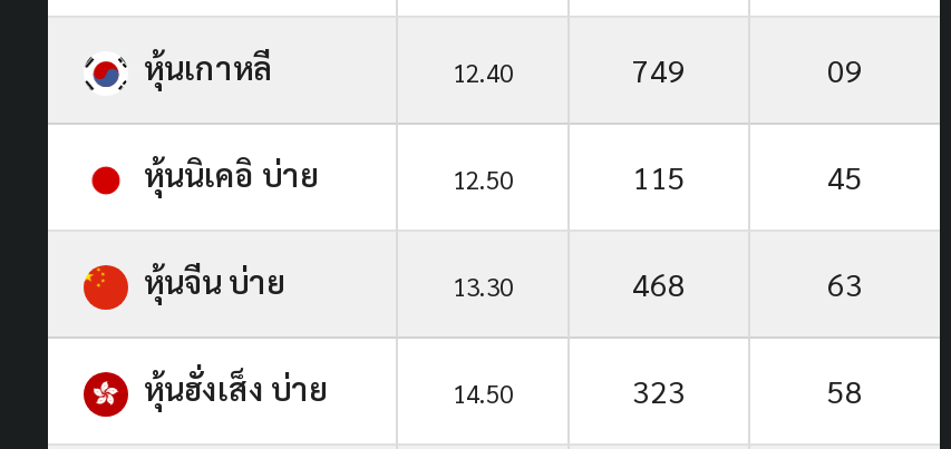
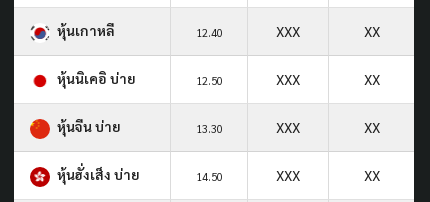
[632,49,863,89] 749 | 09 -> [276,22,379,40] XXX | XX
[632,156,863,196] 115 | 45 -> [276,70,379,88] XXX | XX
[632,262,863,303] 468 | 63 -> [276,118,379,136] XXX | XX
[632,369,863,410] 323 | 58 -> [276,166,379,184] XXX | XX

